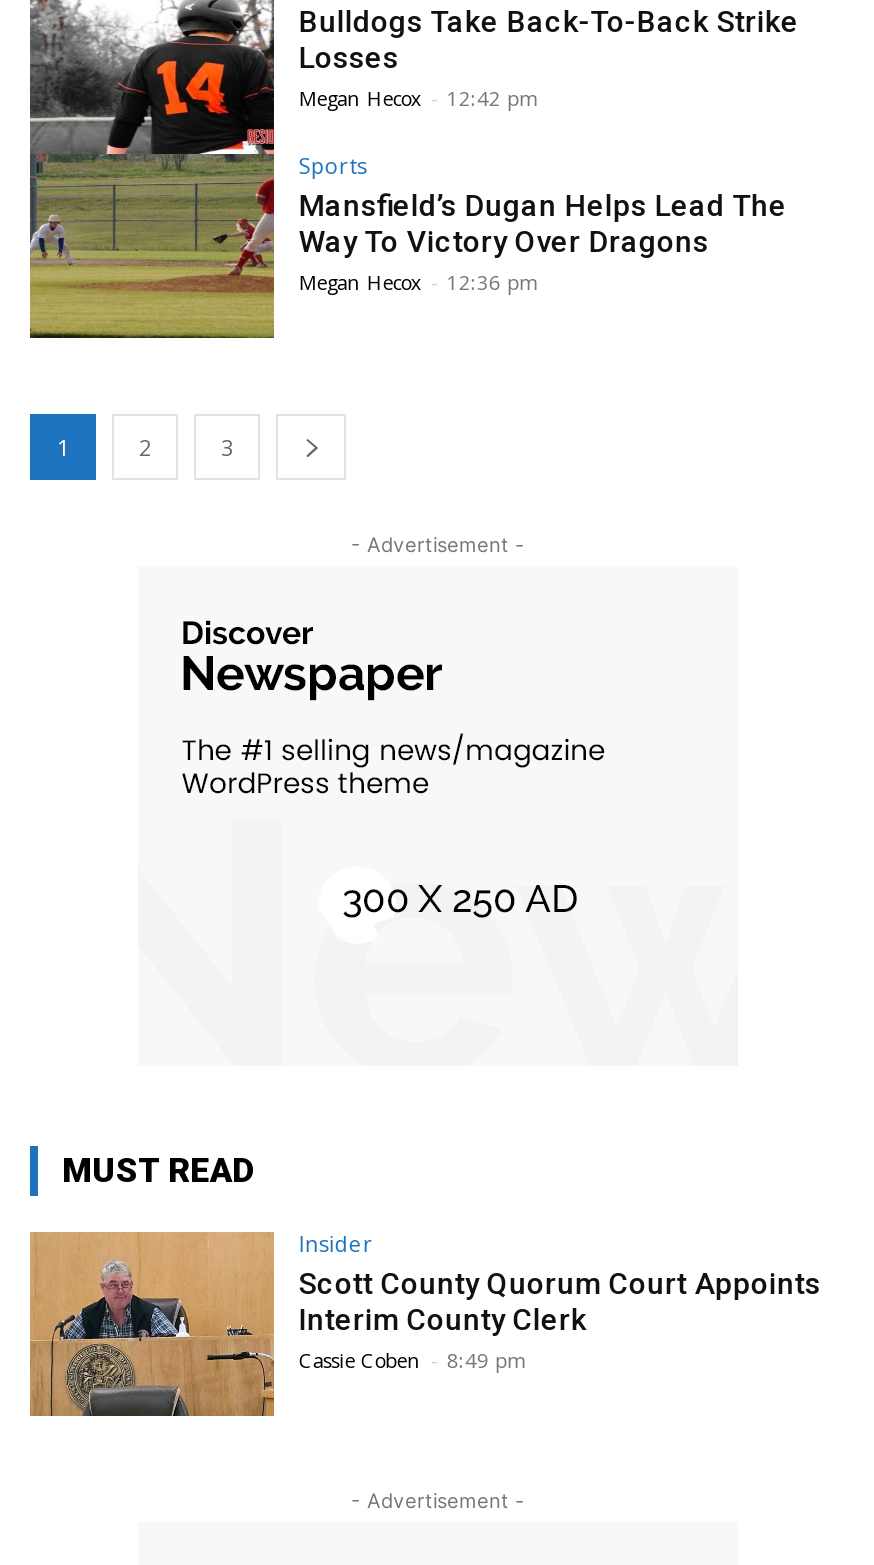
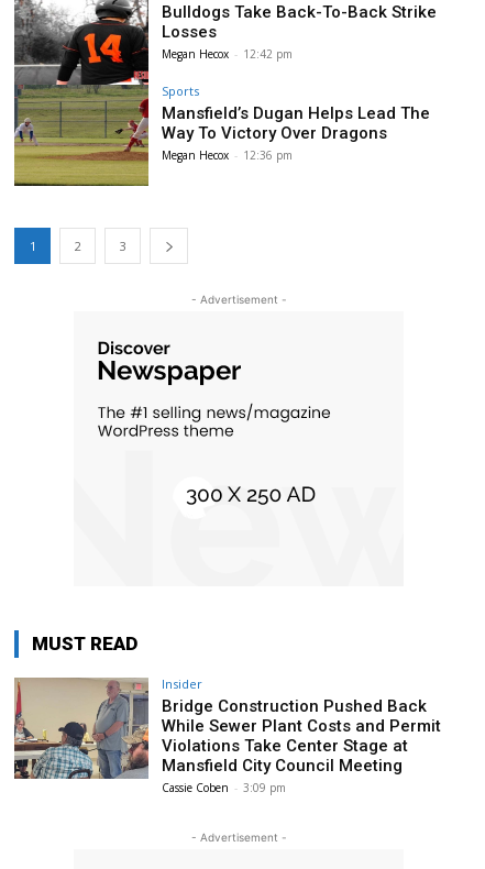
[28,1232,821,1418] [image] | Scott County Quorum Court Appoints | Interim County Clerk | Cassie Coben - 8:49 pm -> [13,678,441,795] [image] | Bridge Construction Pushed Back | While Sewer Plant Costs and Permit | Violations Take Center Stage at | Mansfield City Council Meeting | Cassie Coben - 3:09 pm

